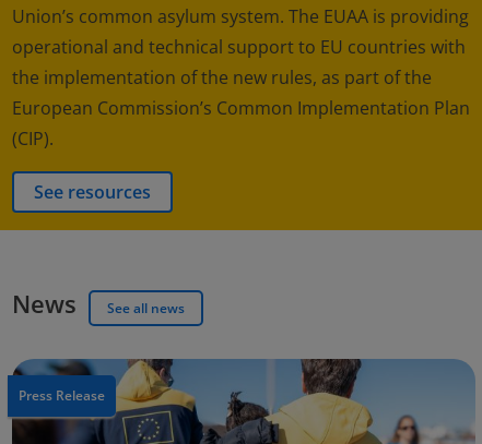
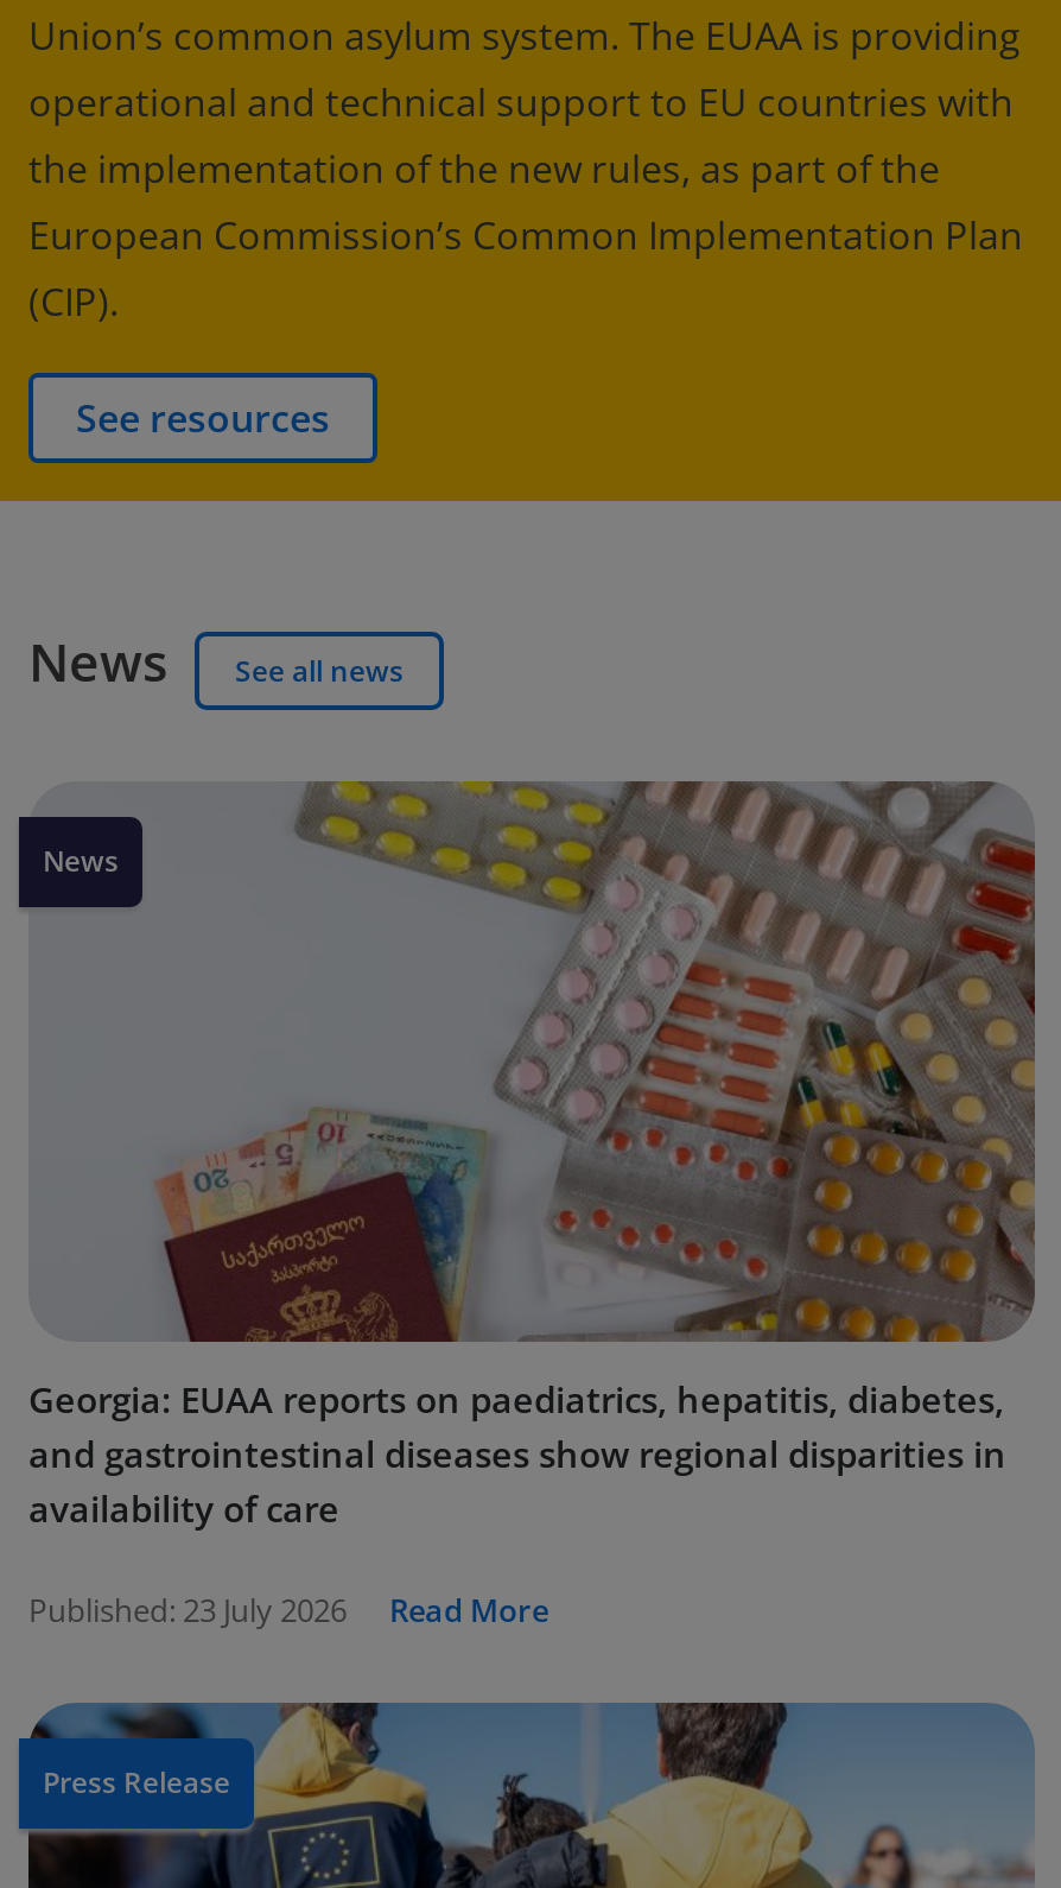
none -> [17,779,1037,1356] [image] | News
none -> [28,1375,1006,1631] Georgia: EUAA reports on paediatrics, hepatitis, diabetes, | and gastrointestinal diseases show regional disparities in | availability of care | Published: 23 July 2026 | Read More

